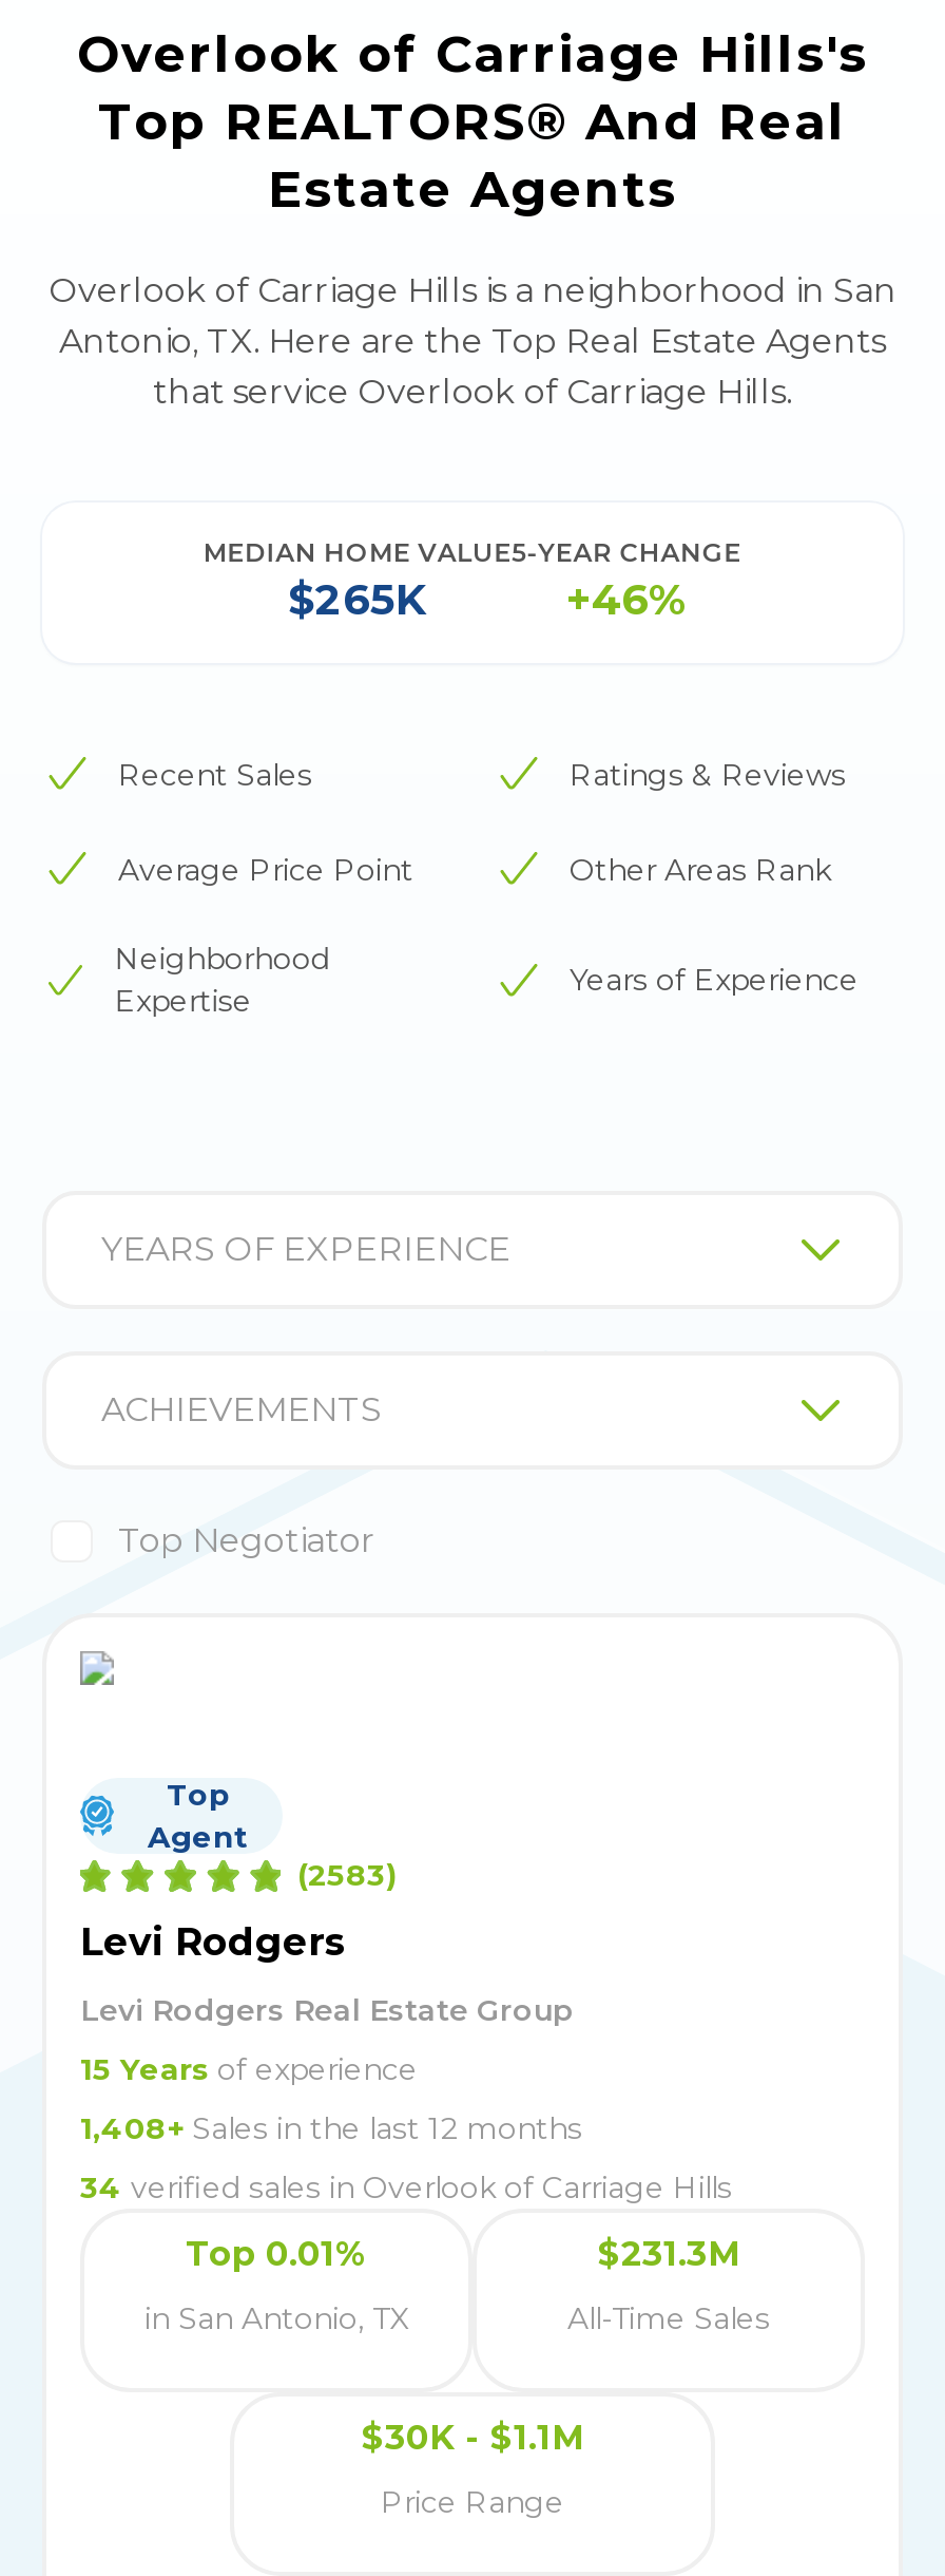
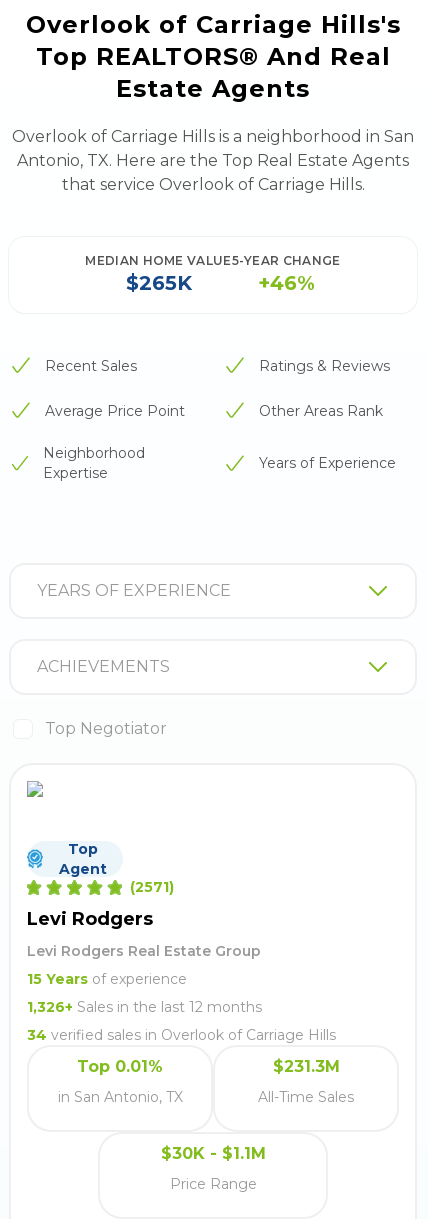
[297,1856,397,1894] (2583) -> [130,878,174,896] (2571)
[80,2109,582,2147] 1,408+ Sales in the last 12 months -> [27,998,262,1016] 1,326+ Sales in the last 12 months

